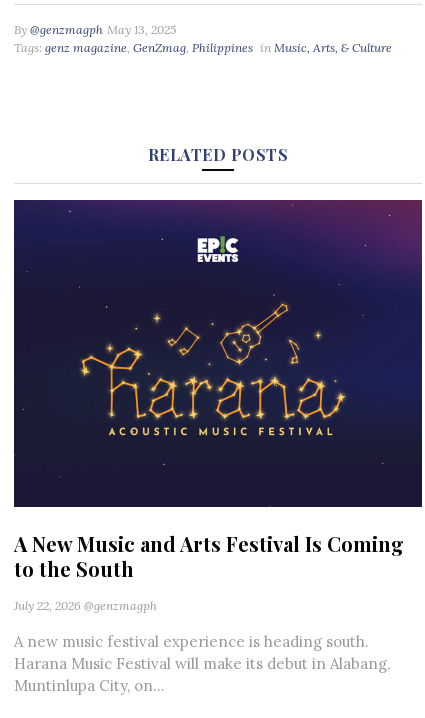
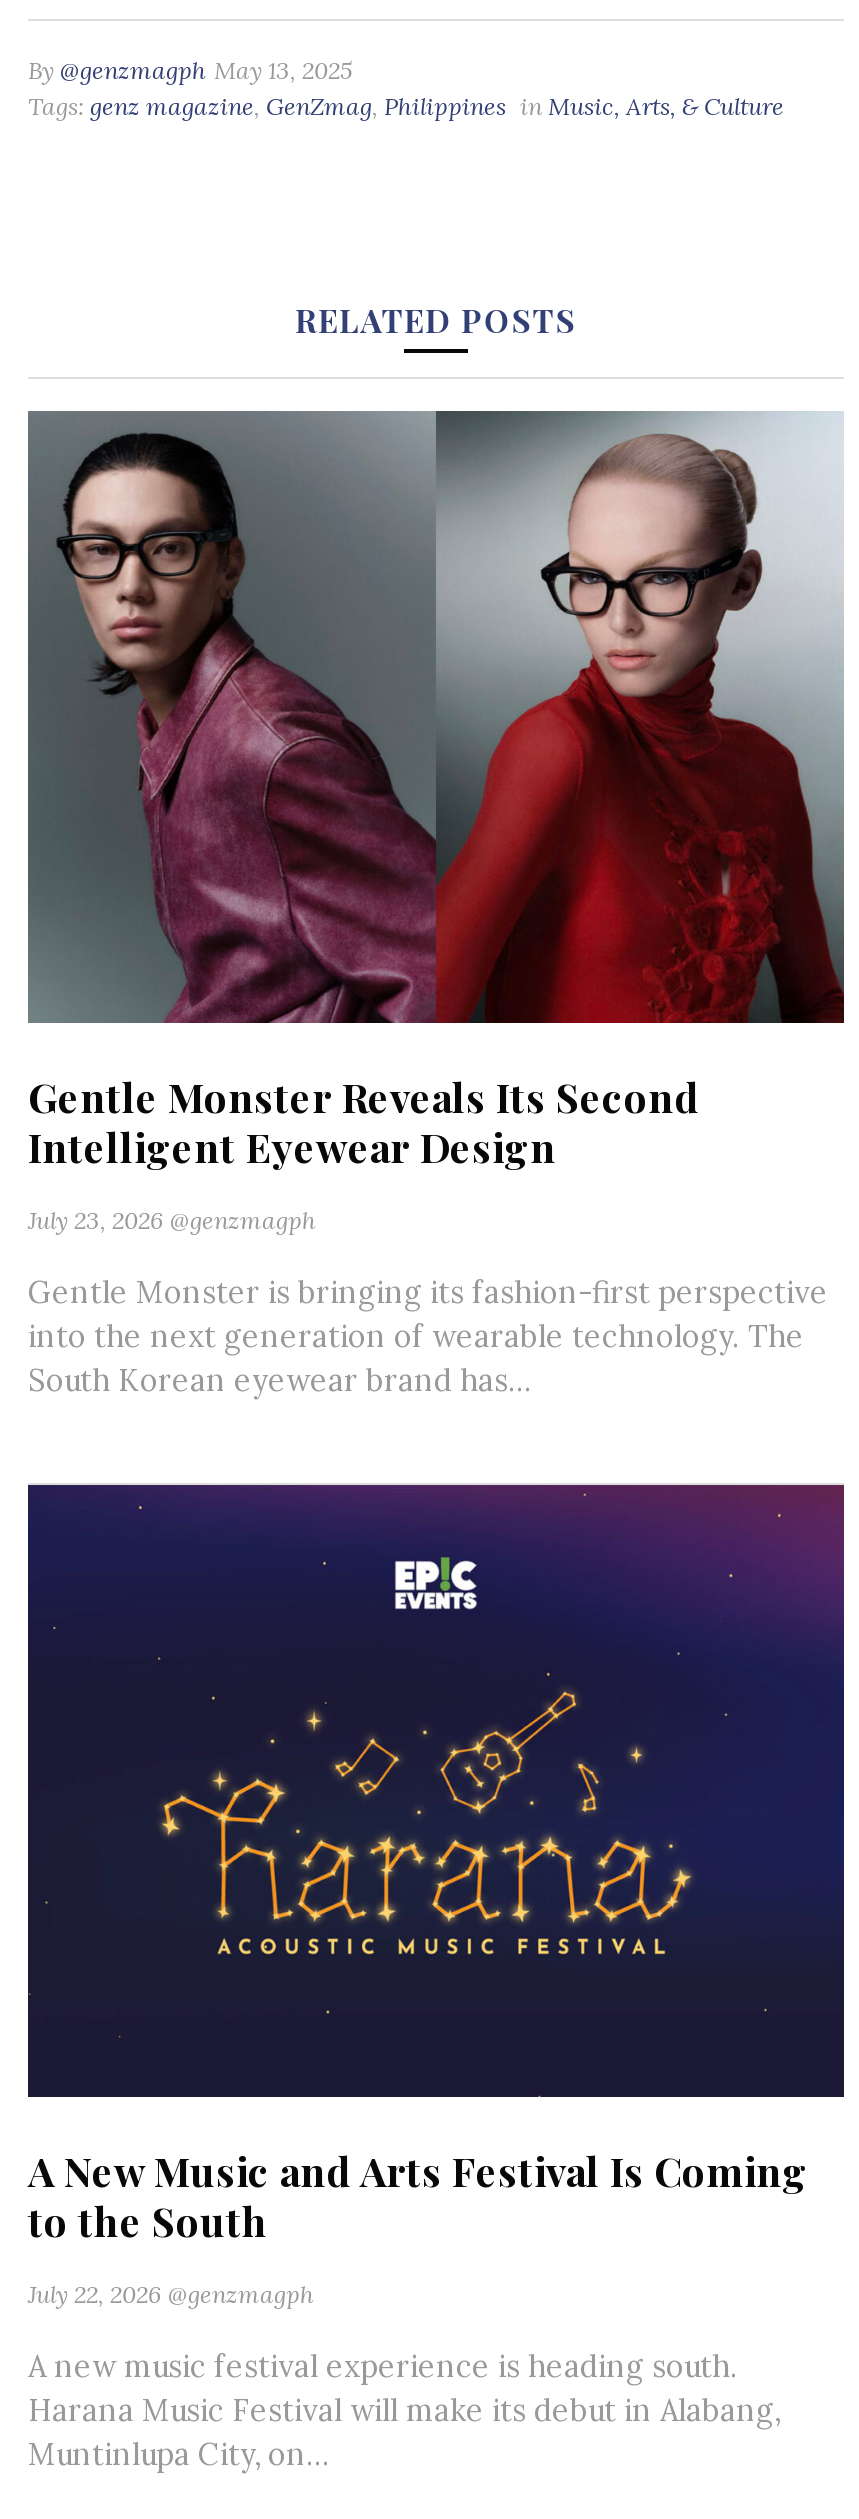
none -> [26,410,844,1399] [image] | Gentle Monster Reveals Its Second | Intelligent Eyewear Design | July 23, 2026 @genzmagph | Gentle Monster is bringing its fashion-first perspective | into the next generation of wearable technology. The | South Korean eyewear brand has...

